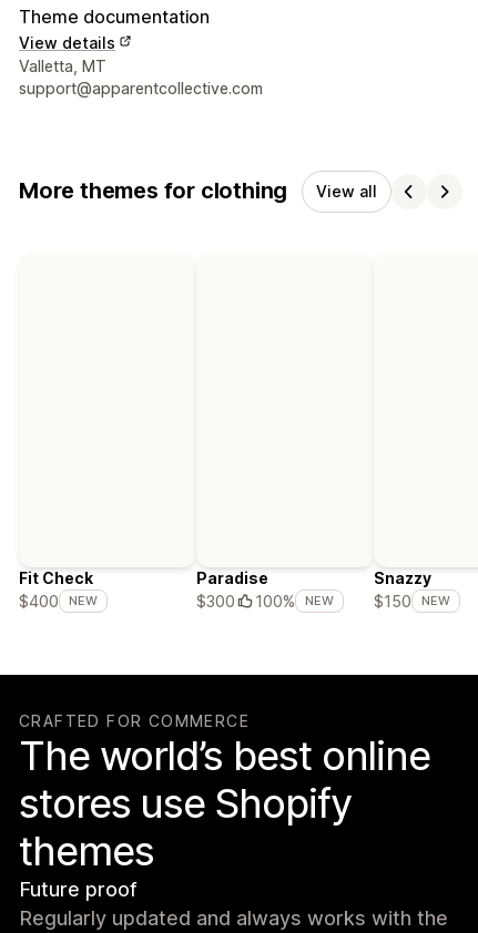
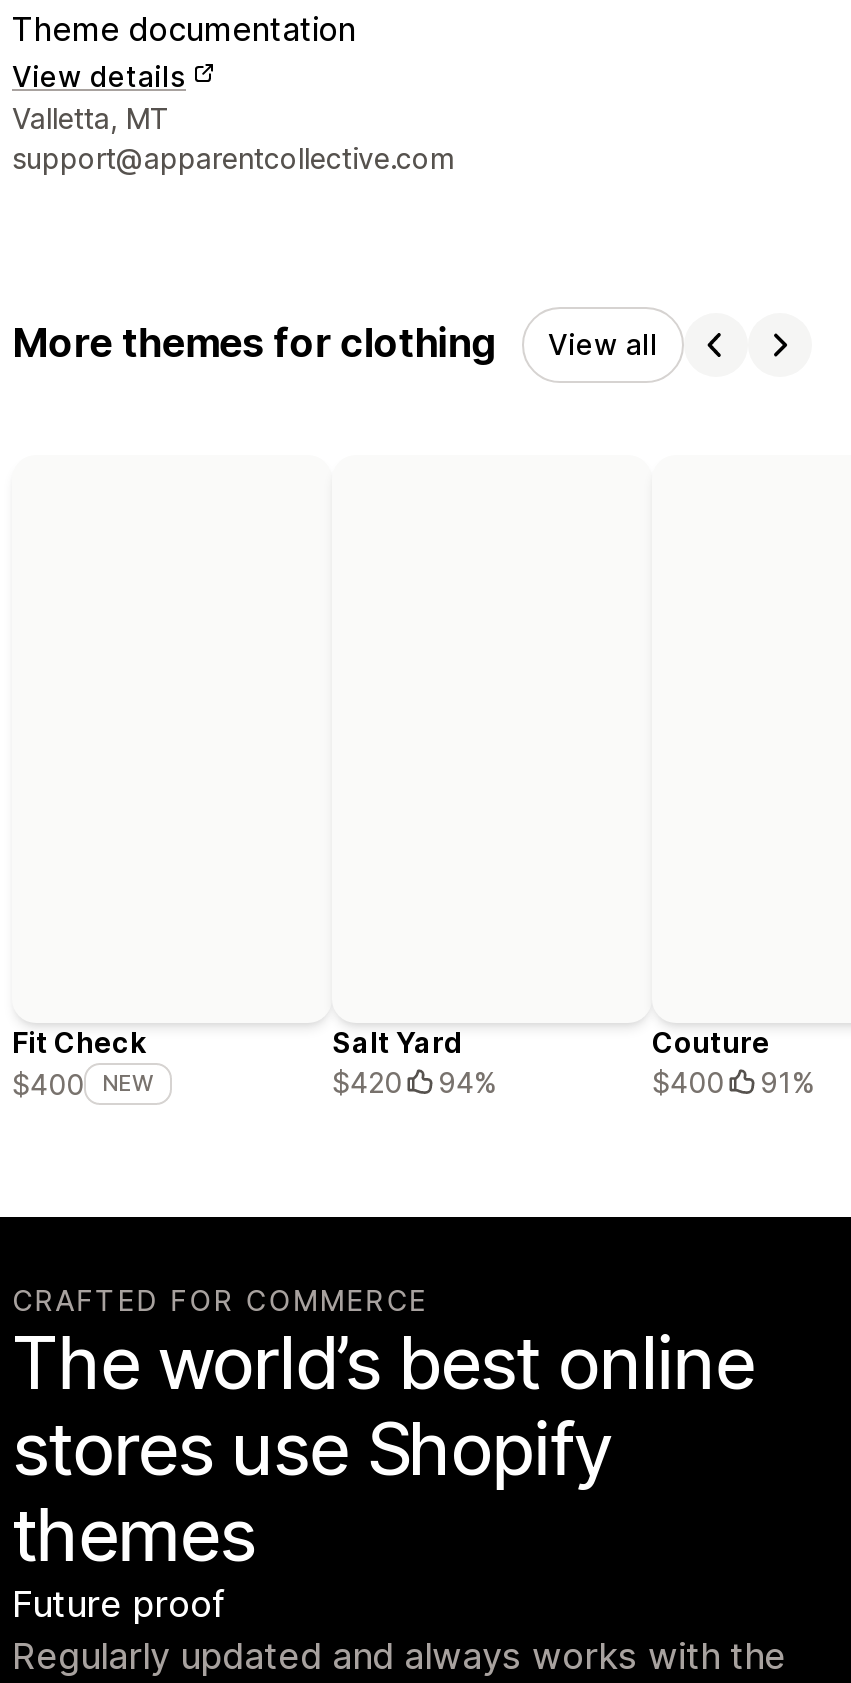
[196,569,334,610] Paradise | $300 | 100% | NEW -> [332,1026,496,1100] Salt Yard | $420 | 94%
[374,569,450,610] Snazzy | $150 | NEW -> [652,1026,814,1100] Couture | $400 | 91%

